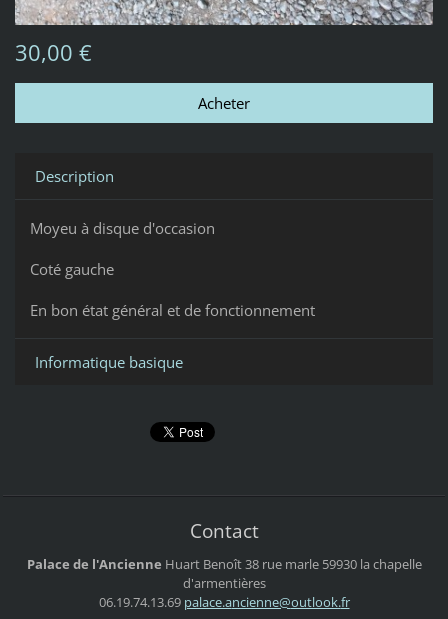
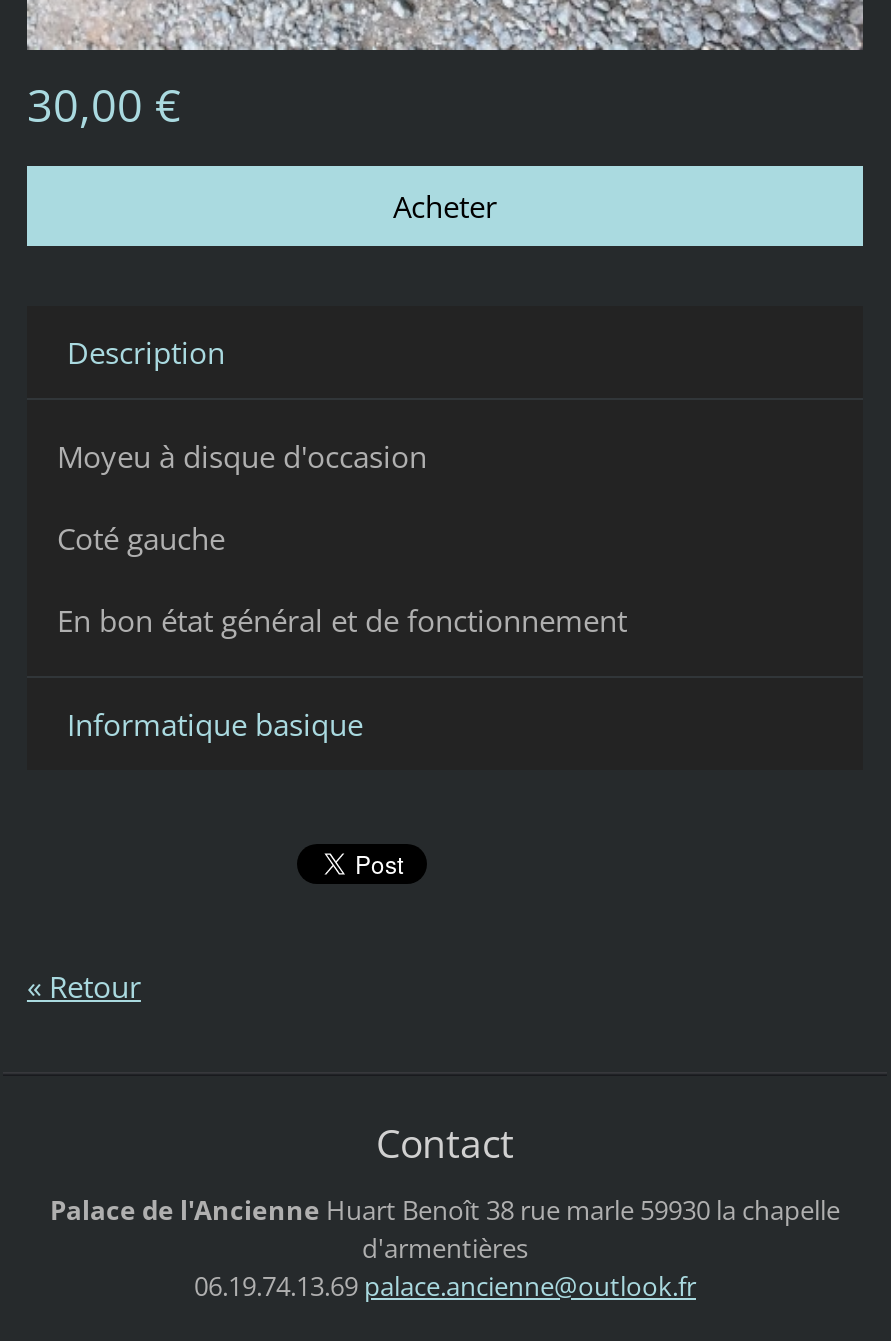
none -> [27,966,141,1006] « Retour

